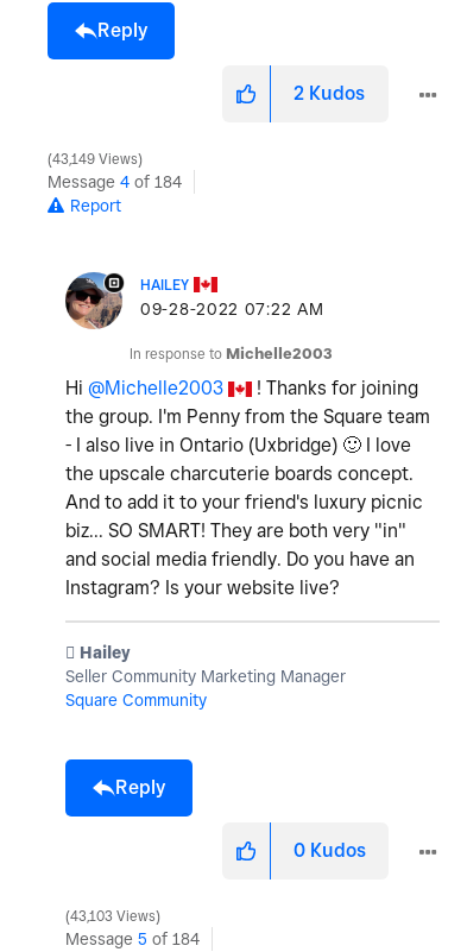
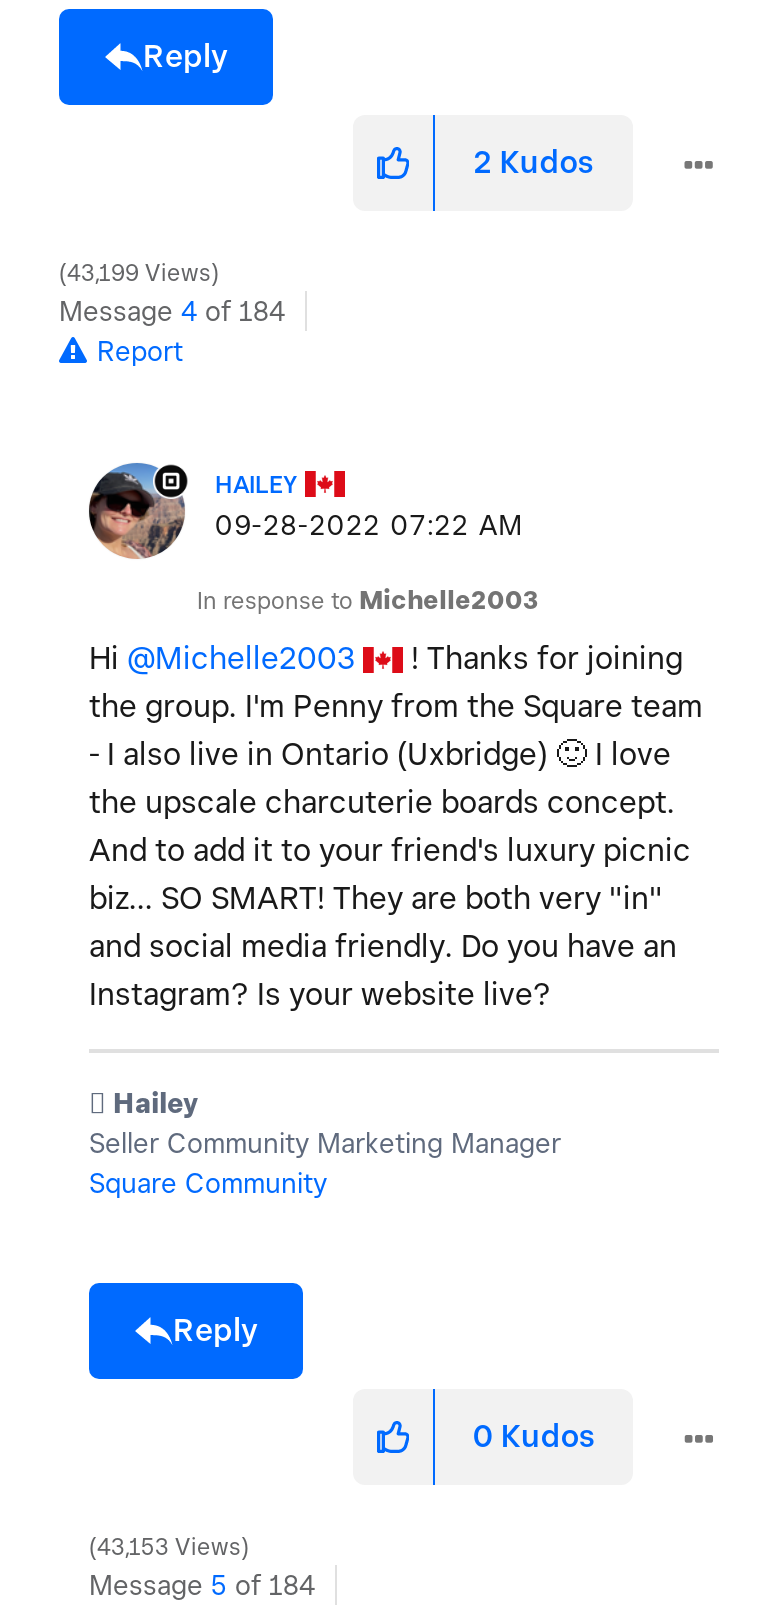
[49,151,141,168] 43,149 Views -> [61,259,217,287] 43,199 Views
[67,908,159,925] 43,103 Views -> [91,1533,247,1561] 43,153 Views

